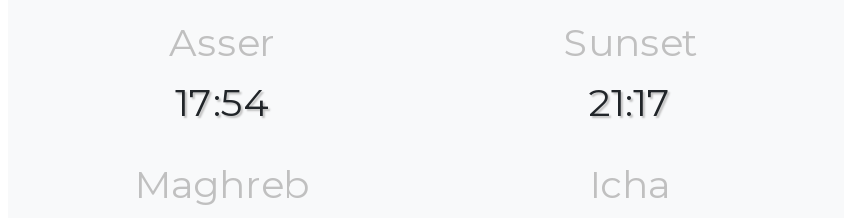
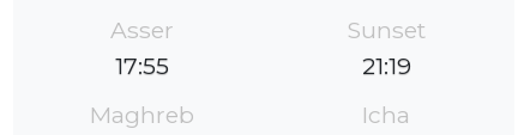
[175,79,269,127] 17:54 -> [115,52,168,80] 17:55
[589,79,671,127] 21:17 -> [362,52,411,80] 21:19

